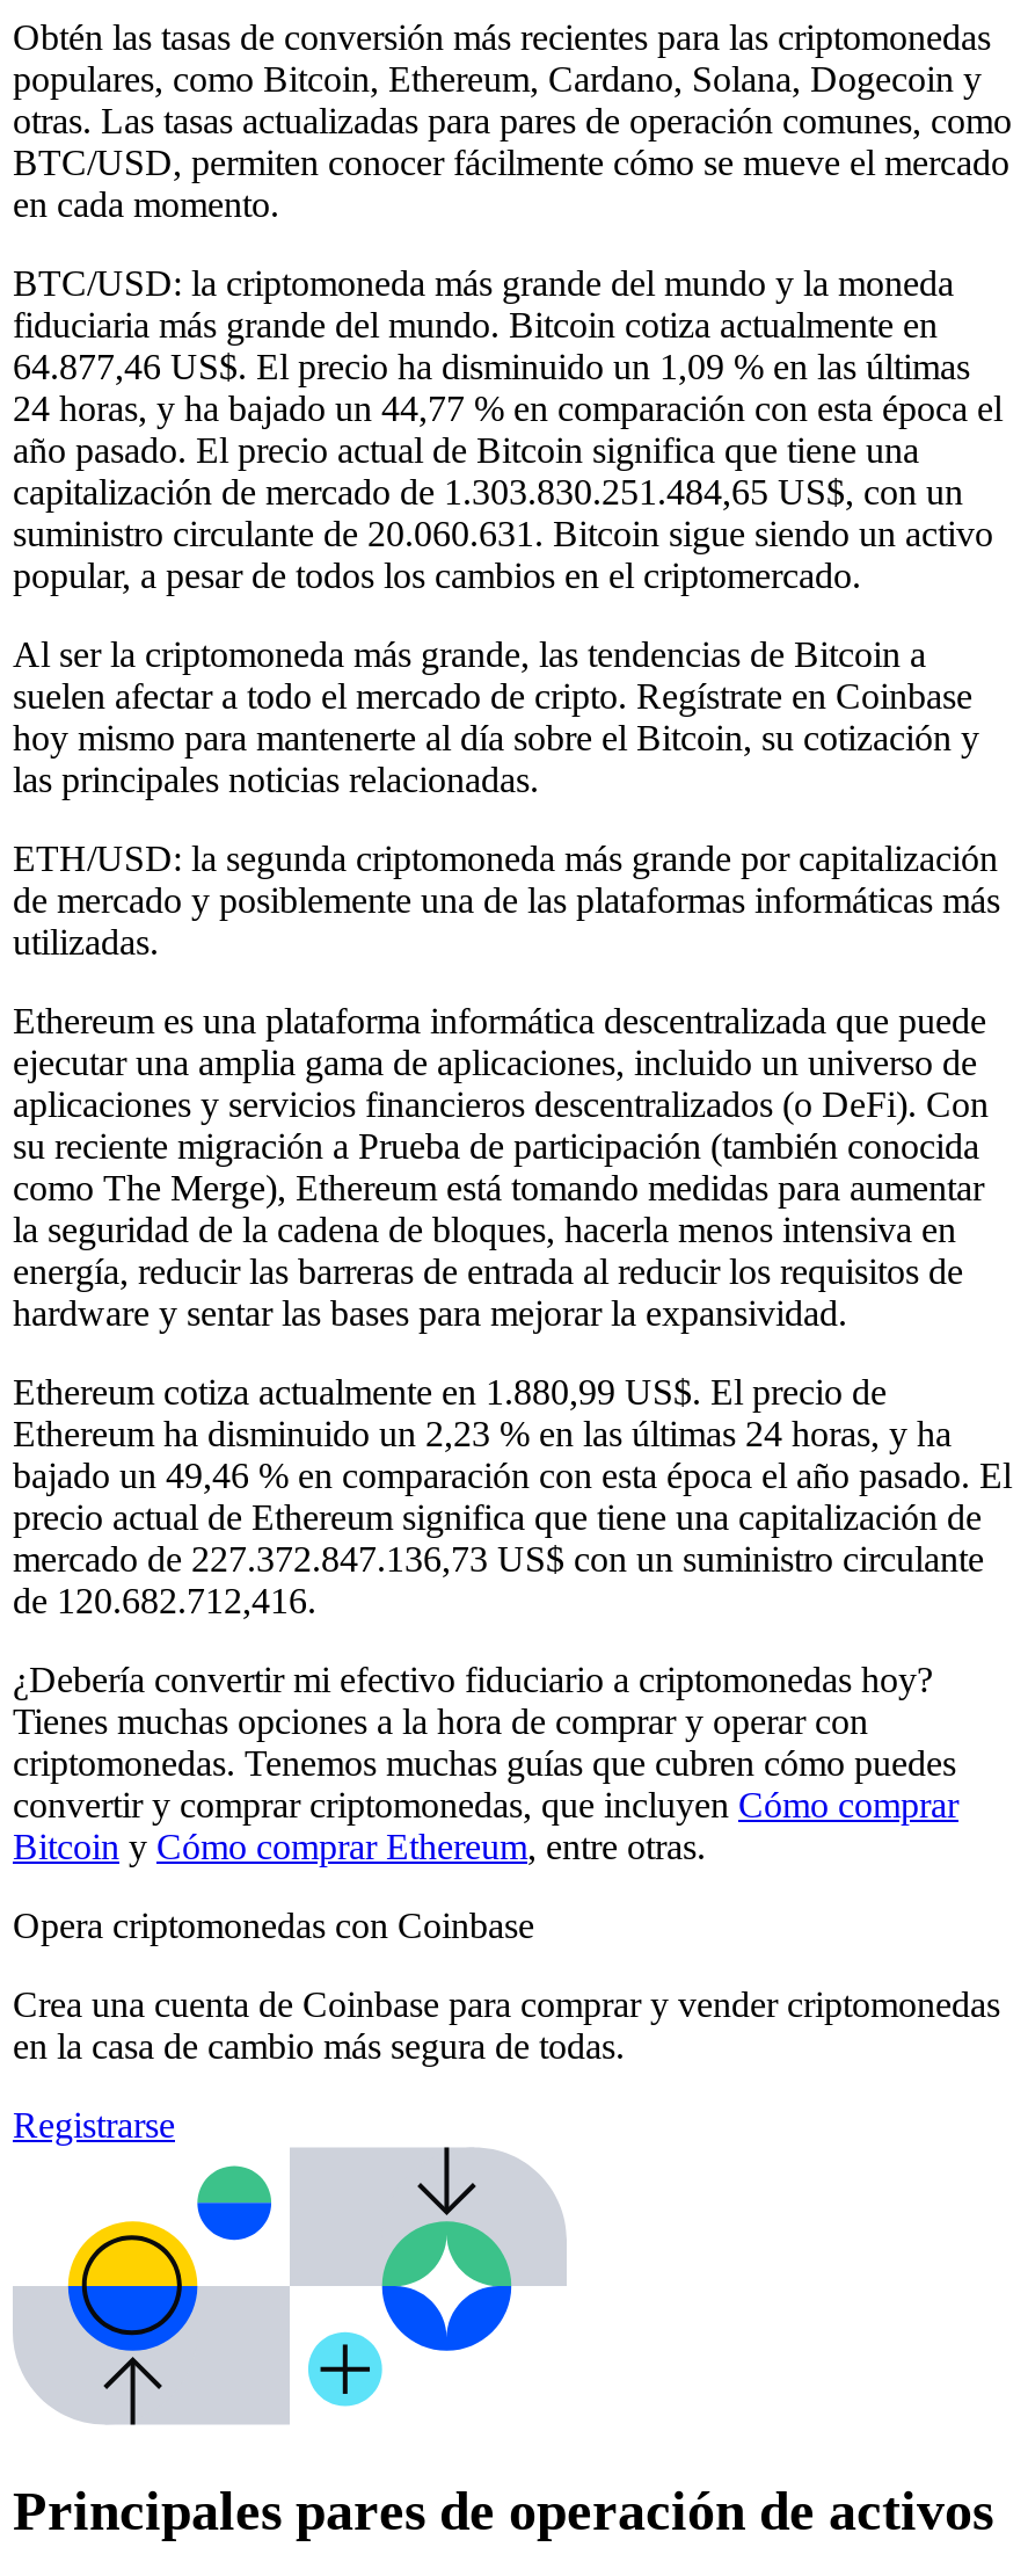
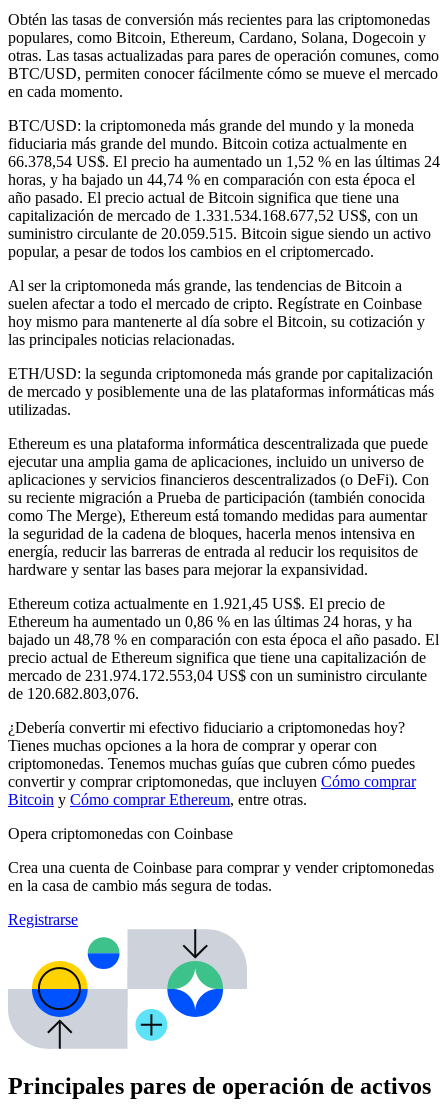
[13,347,1003,428] 64.877,46 US$. El precio ha disminuido un 1,09 % en las últimas | 24 horas, y ha bajado un 44,77 % en comparación con esta época el -> [8,153,440,188] 66.378,54 US$. El precio ha aumentado un 1,52 % en las últimas 24 | horas, y ha bajado un 44,74 % en comparación con esta época el
[13,472,963,511] capitalización de mercado de 1.303.830.251.484,65 US$, con un -> [8,207,418,224] capitalización de mercado de 1.331.534.168.677,52 US$, con un
[13,514,993,553] suministro circulante de 20.060.631. Bitcoin sigue siendo un activo -> [8,225,431,242] suministro circulante de 20.059.515. Bitcoin sigue siendo un activo
[13,1372,887,1411] Ethereum cotiza actualmente en 1.880,99 US$. El precio de -> [8,595,385,612] Ethereum cotiza actualmente en 1.921,45 US$. El precio de
[13,1414,952,1453] Ethereum ha disminuido un 2,23 % en las últimas 24 horas, y ha -> [8,613,412,630] Ethereum ha aumentado un 0,86 % en las últimas 24 horas, y ha
[13,1455,1012,1495] bajado un 49,46 % en comparación con esta época el año pasado. El -> [8,631,439,648] bajado un 48,78 % en comparación con esta época el año pasado. El
[13,1539,984,1578] mercado de 227.372.847.136,73 US$ con un suministro circulante -> [8,667,427,684] mercado de 231.974.172.553,04 US$ con un suministro circulante
[13,1581,316,1620] de 120.682.712,416. -> [8,685,139,702] de 120.682.803,076.

